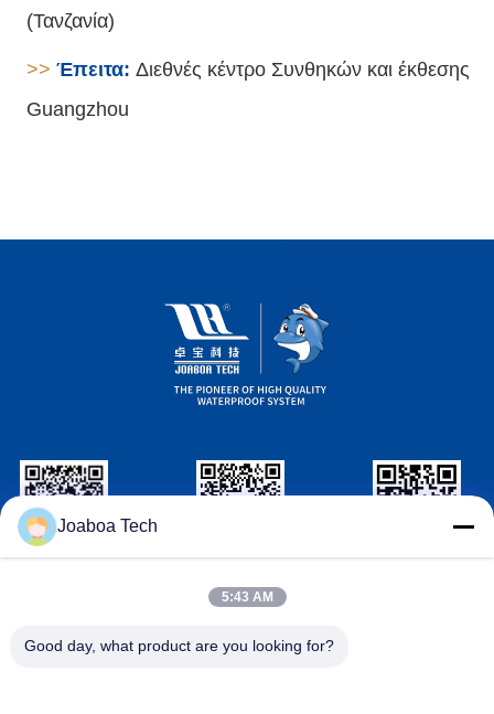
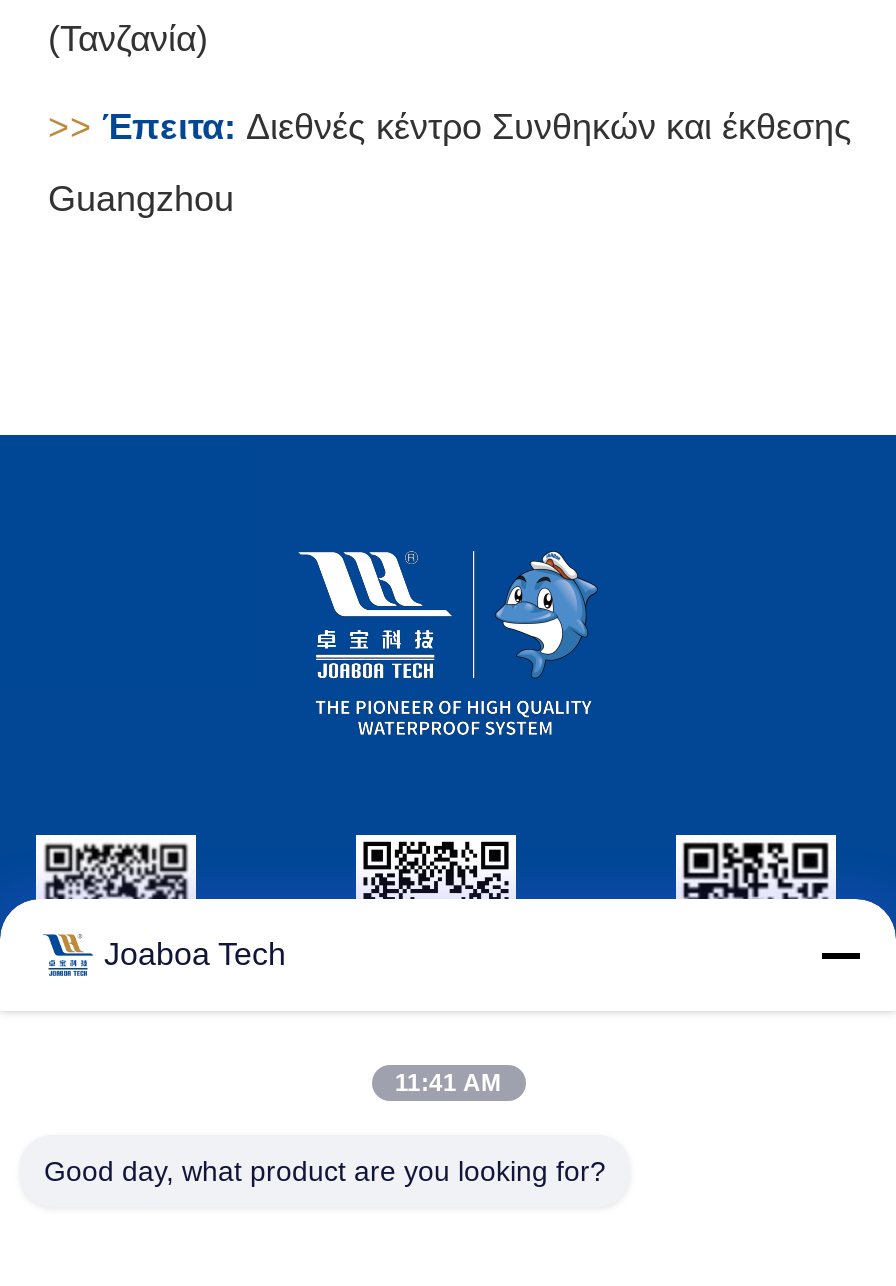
[18,508,54,547] [image] -> [34,923,98,991] [image]
[221,589,273,605] 5:43 AM -> [395,1069,501,1097] 11:41 AM

